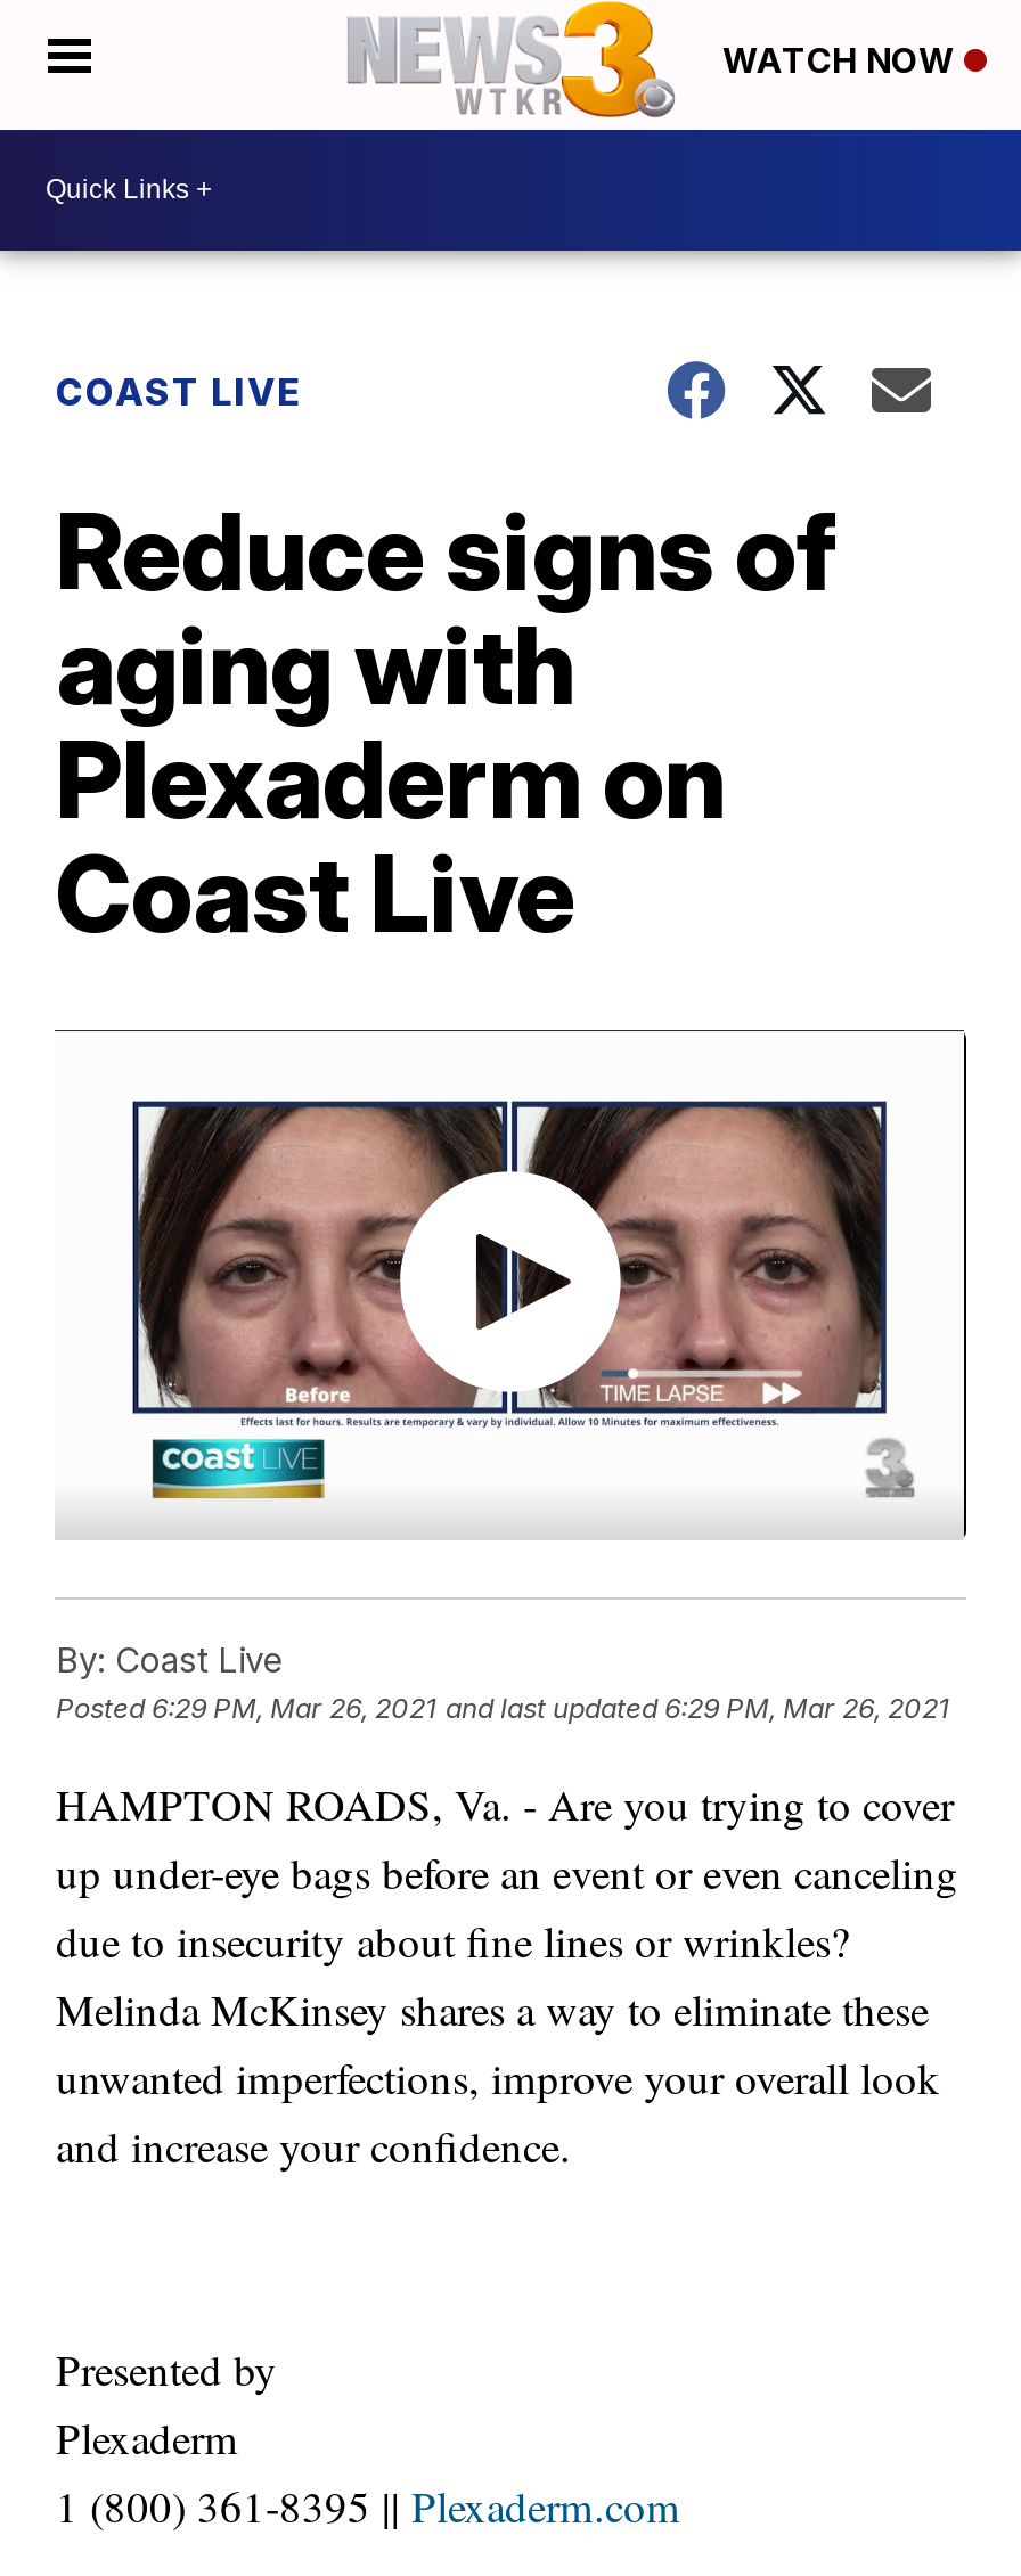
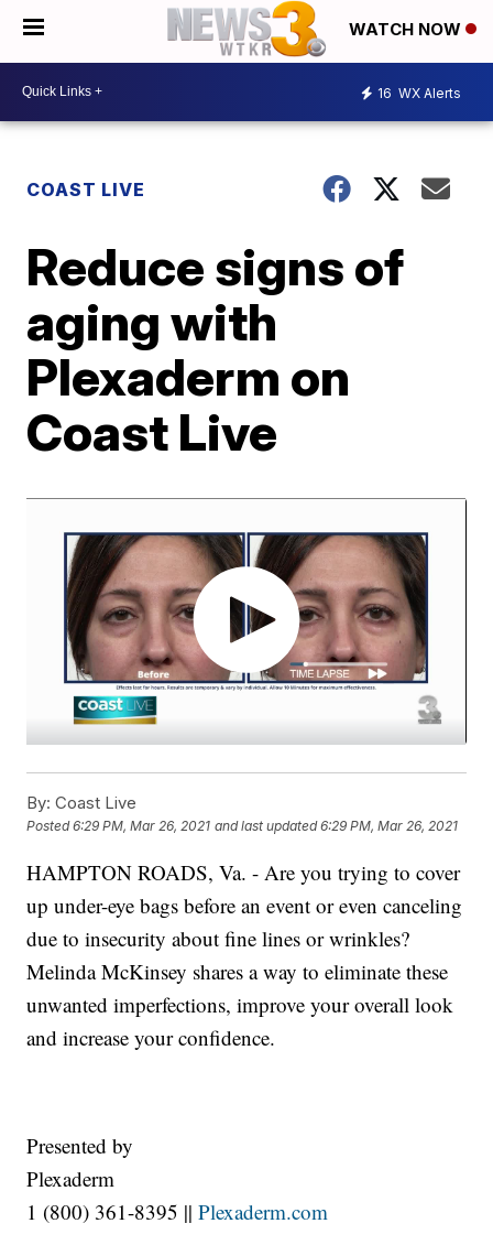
none -> [377,85,461,102] 16 WX Alerts

